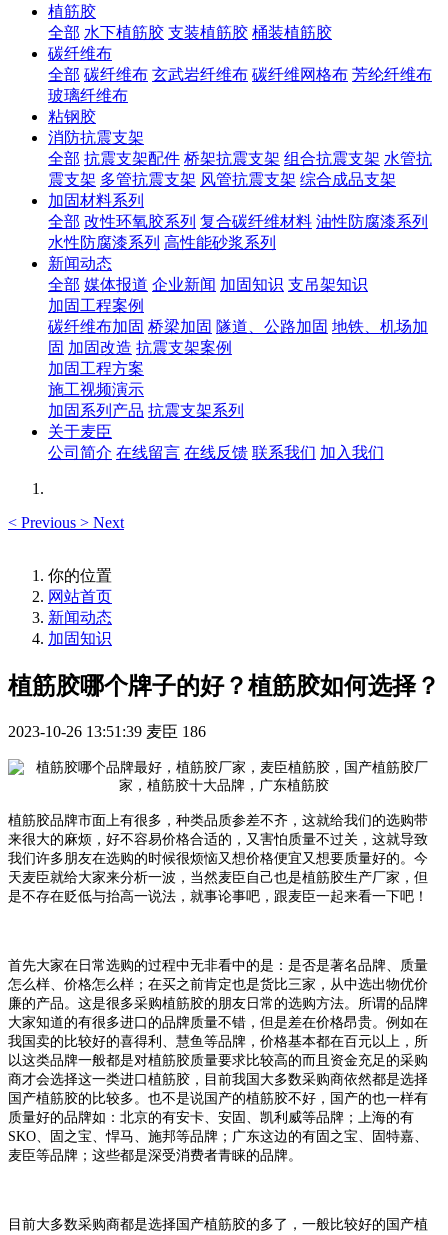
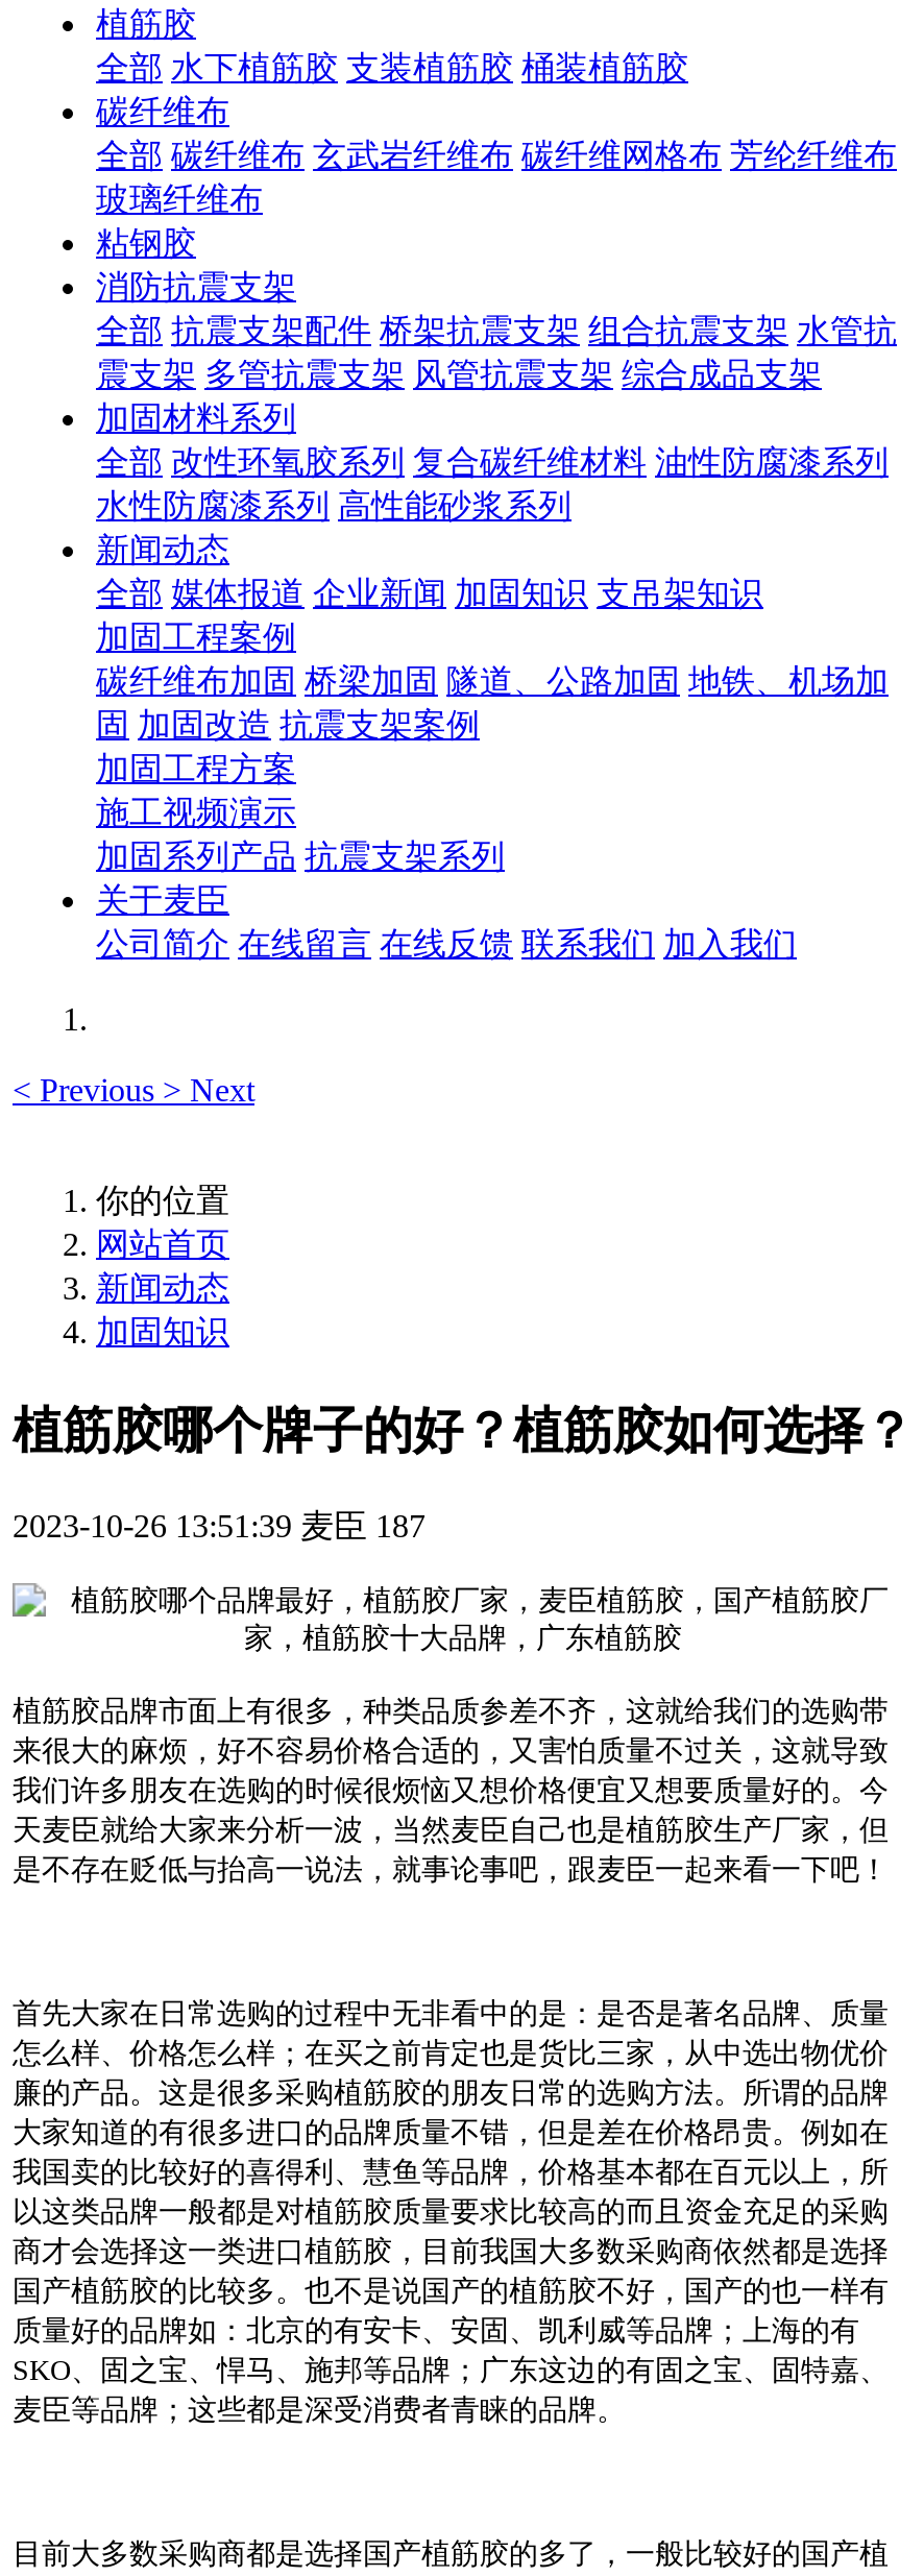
[8,723,206,740] 2023-10-26 13:51:39 麦臣 186 -> [13,1508,425,1543] 2023-10-26 13:51:39 麦臣 187

